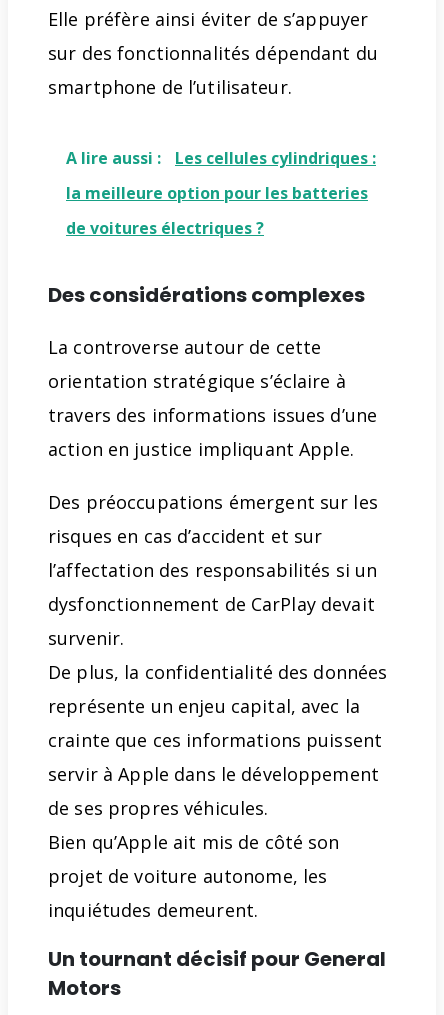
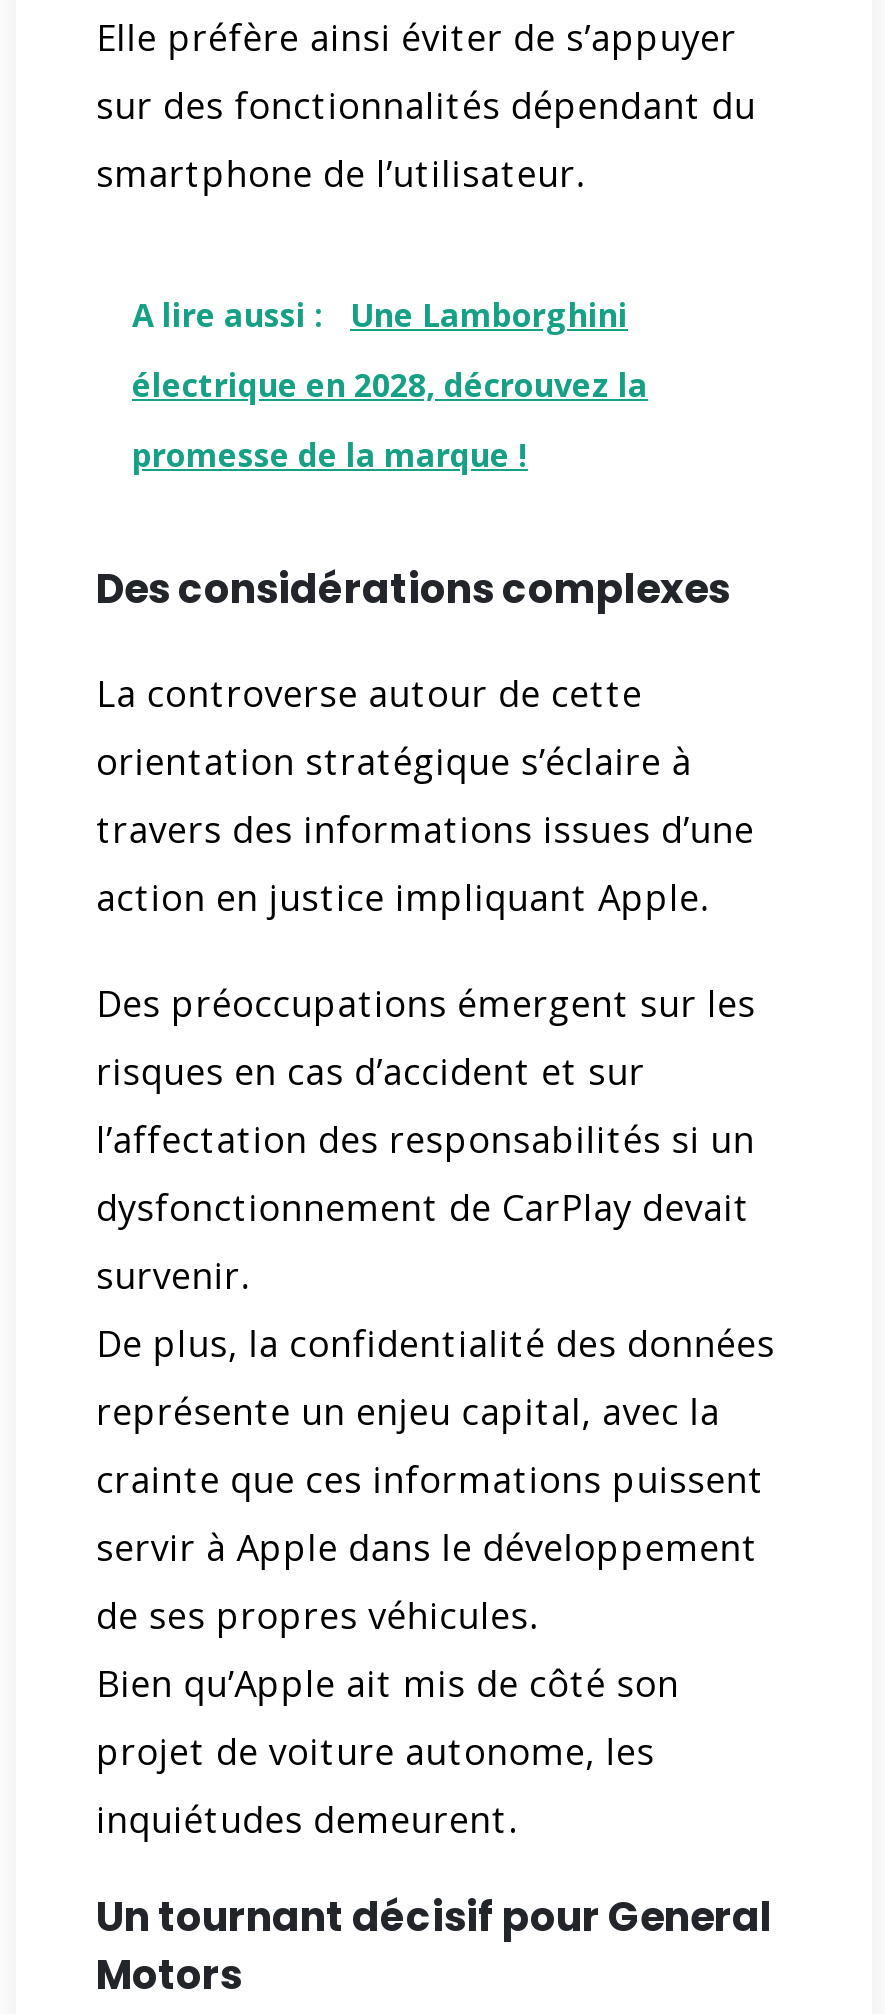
[66,147,376,169] A lire aussi : Les cellules cylindriques : -> [132,293,628,337] A lire aussi : Une Lamborghini
[66,182,368,204] la meilleure option pour les batteries -> [132,363,648,407] électrique en 2028, décrouvez la
[66,217,264,239] de voitures électriques ? -> [132,433,528,477] promesse de la marque !

